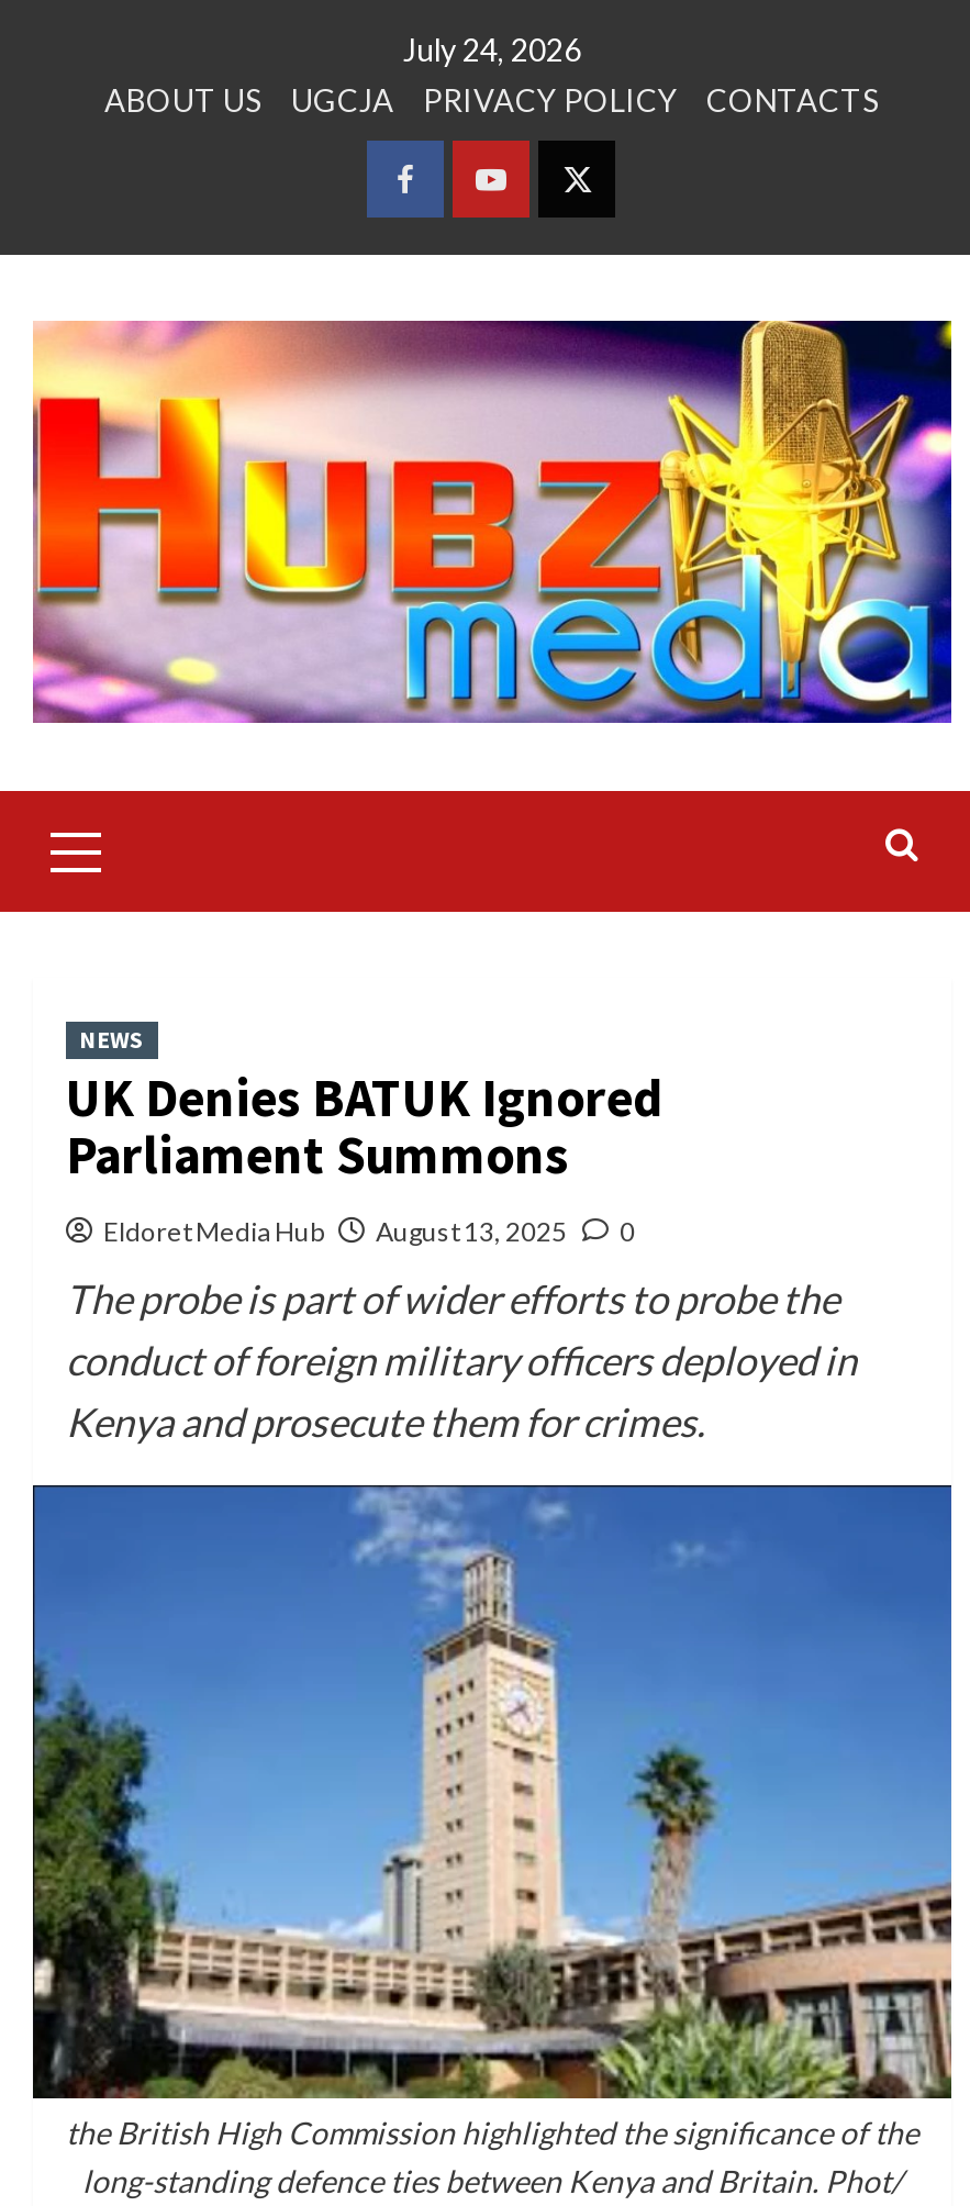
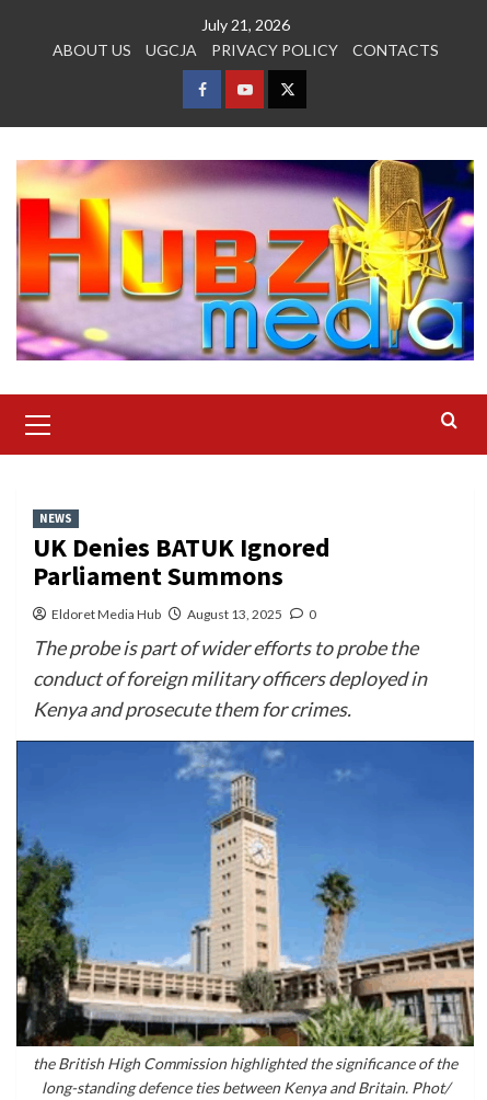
[403,31,581,68] July 24, 2026 -> [201,15,289,34] July 21, 2026

